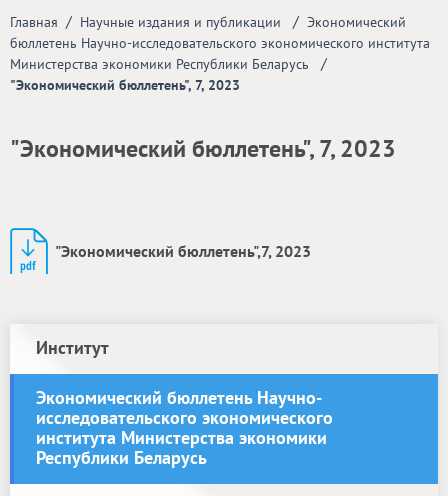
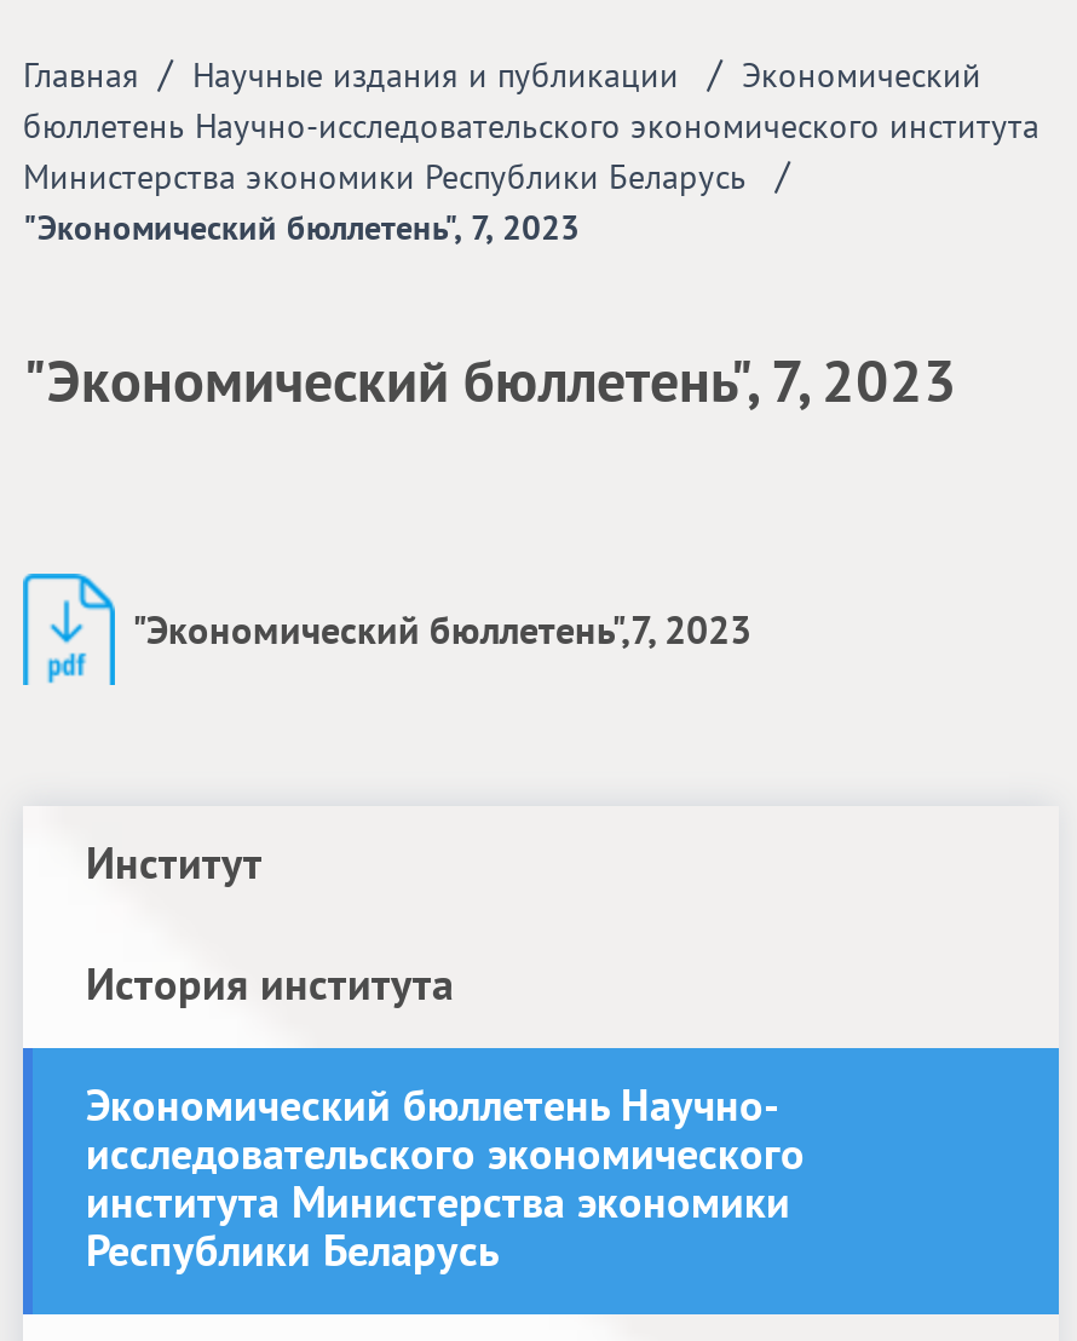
none -> [86,956,454,1012] История института

